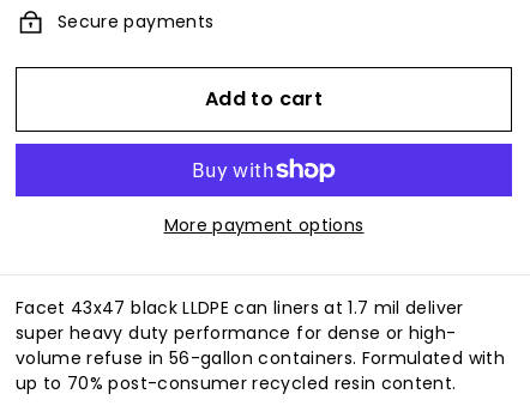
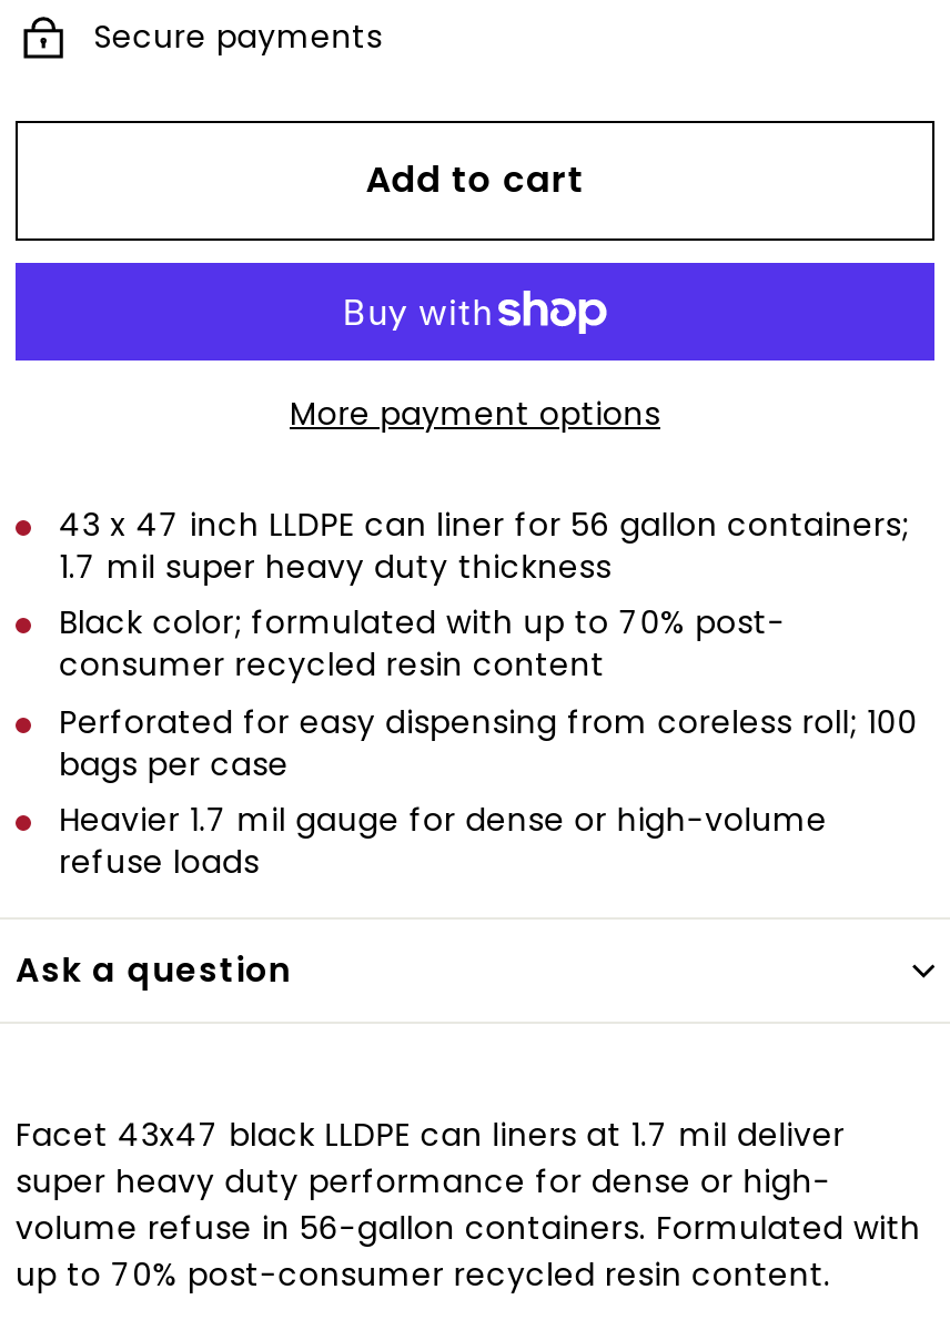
none -> [16,502,918,993] 43 x 47 inch LLDPE can liner for 56 gallon containers; | 1.7 mil super heavy duty thickness | Black color; formulated with up to 70% post- | consumer recycled resin content | Perforated for easy dispensing from coreless roll; 100 | bags per case | Heavier 1.7 mil gauge for dense or high-volume | refuse loads | Ask a question

